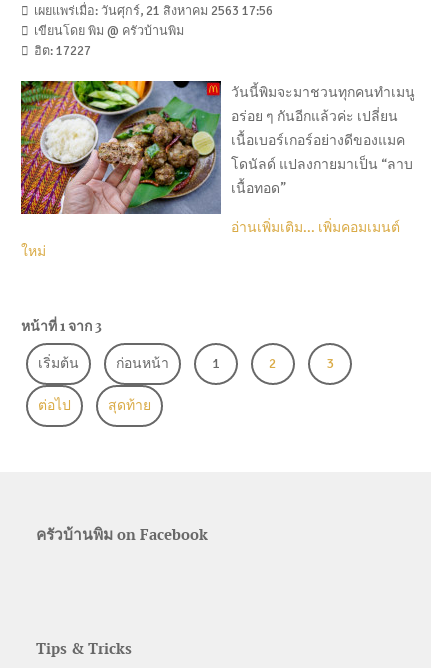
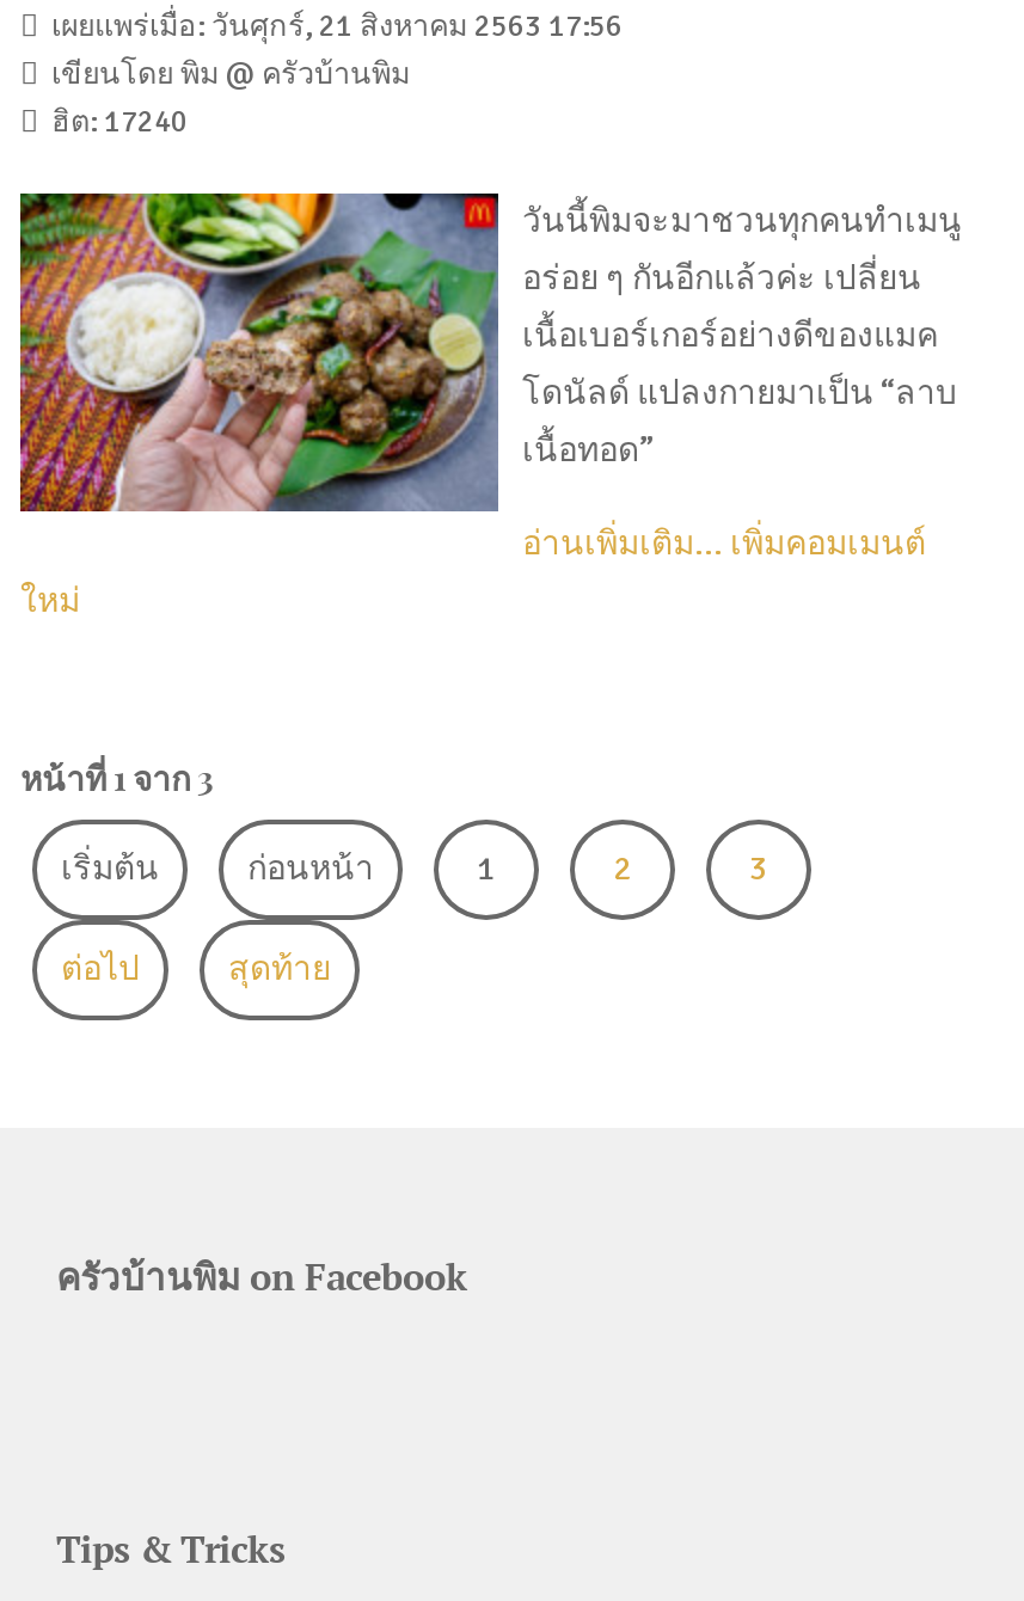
[31,43,91,59] ฮิต: 17227 -> [44,103,188,141] ฮิต: 17240

